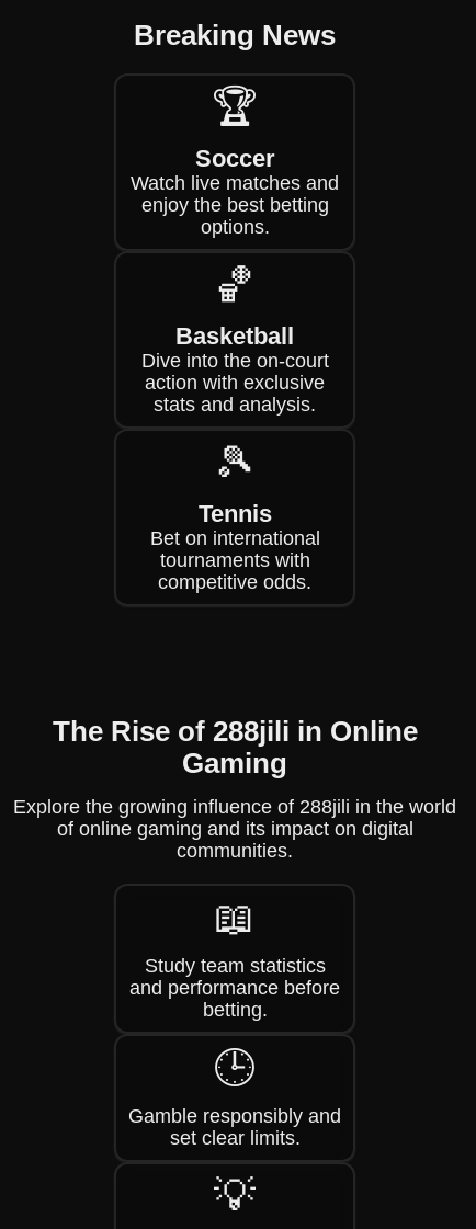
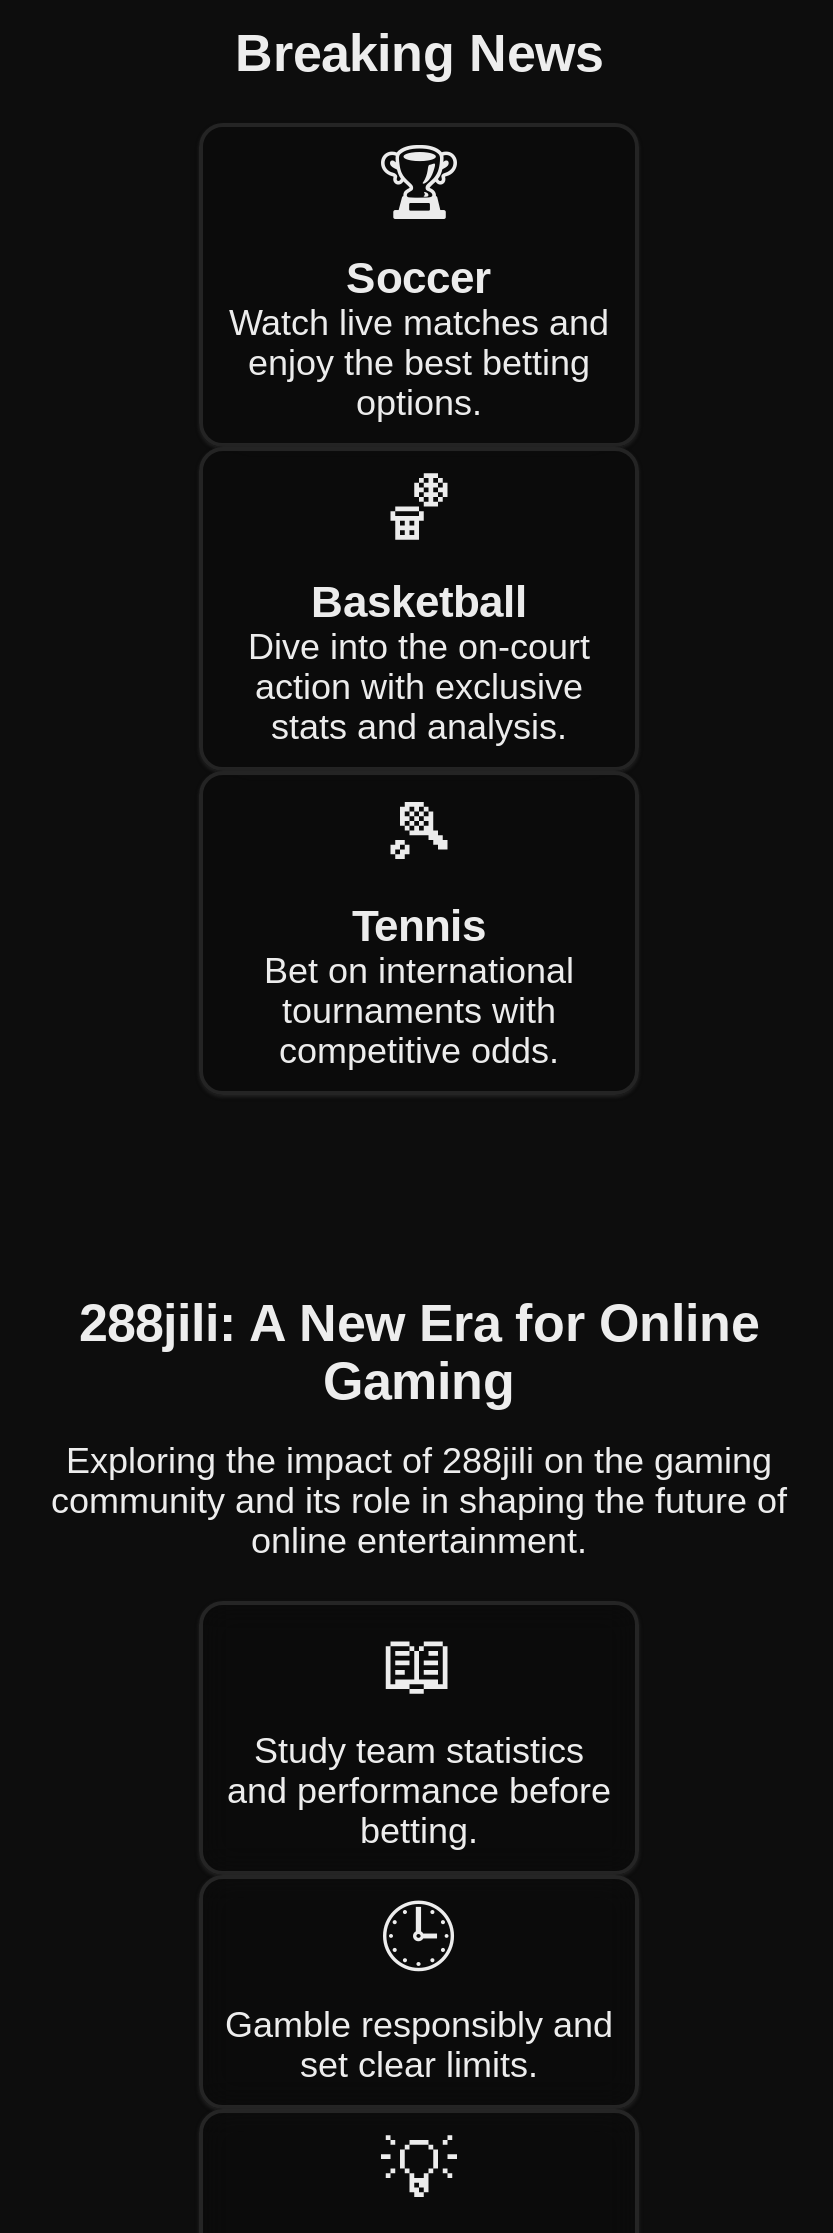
[52,715,417,748] The Rise of 288jili in Online -> [79,1293,759,1353] 288jili: A New Era for Online
[13,796,456,862] Explore the growing influence of 288jili in the world | of online gaming and its impact on digital | communities. -> [51,1441,787,1561] Exploring the impact of 288jili on the gaming | community and its role in shaping the future of | online entertainment.

